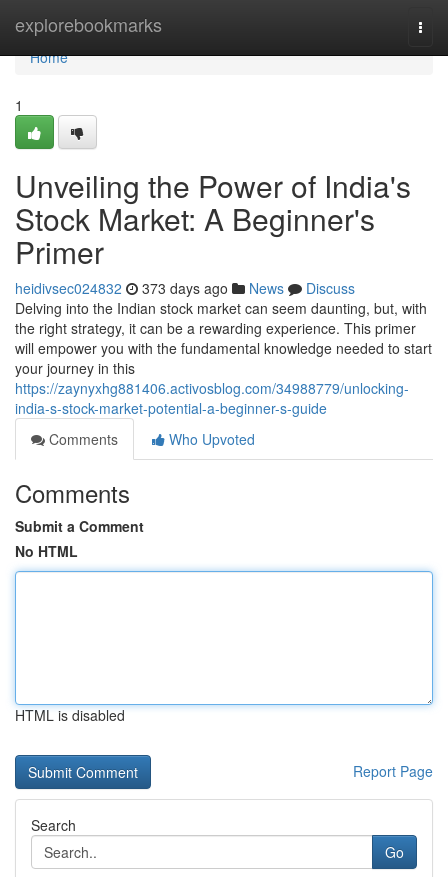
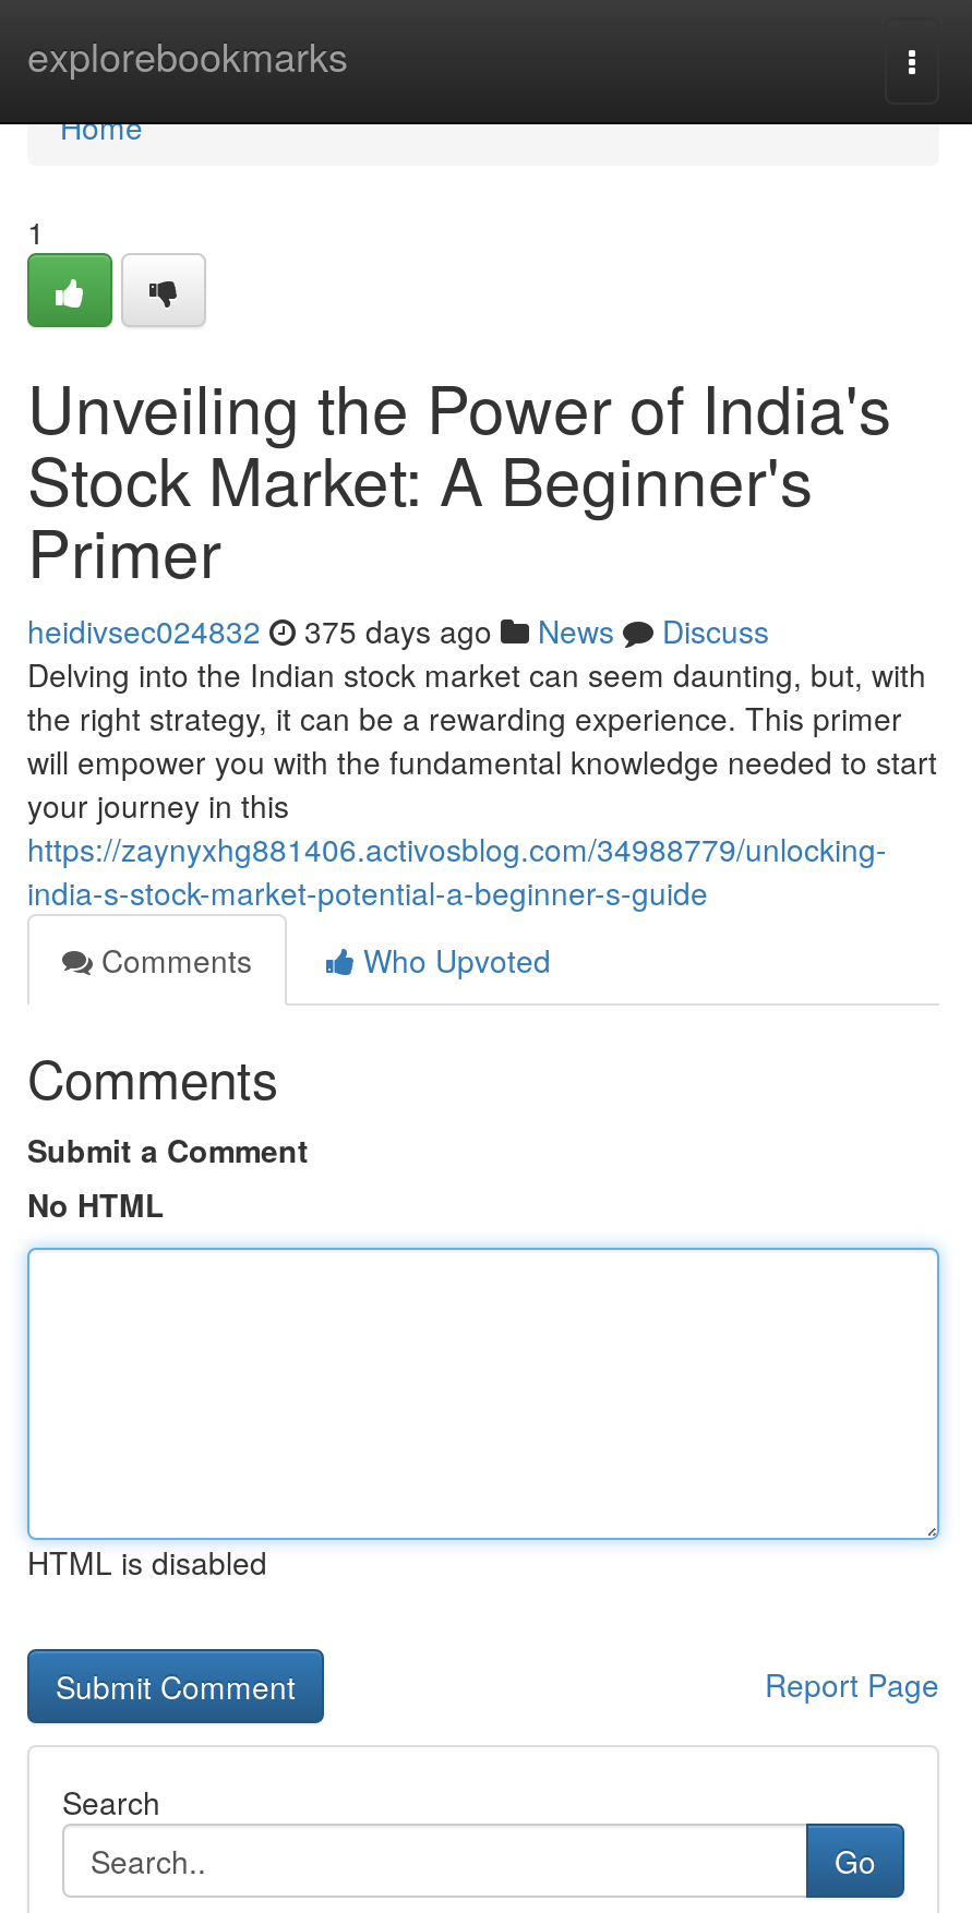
[15,278,355,298] heidivsec024832 373 days ago News Discuss -> [27,609,769,652] heidivsec024832 375 days ago News Discuss

